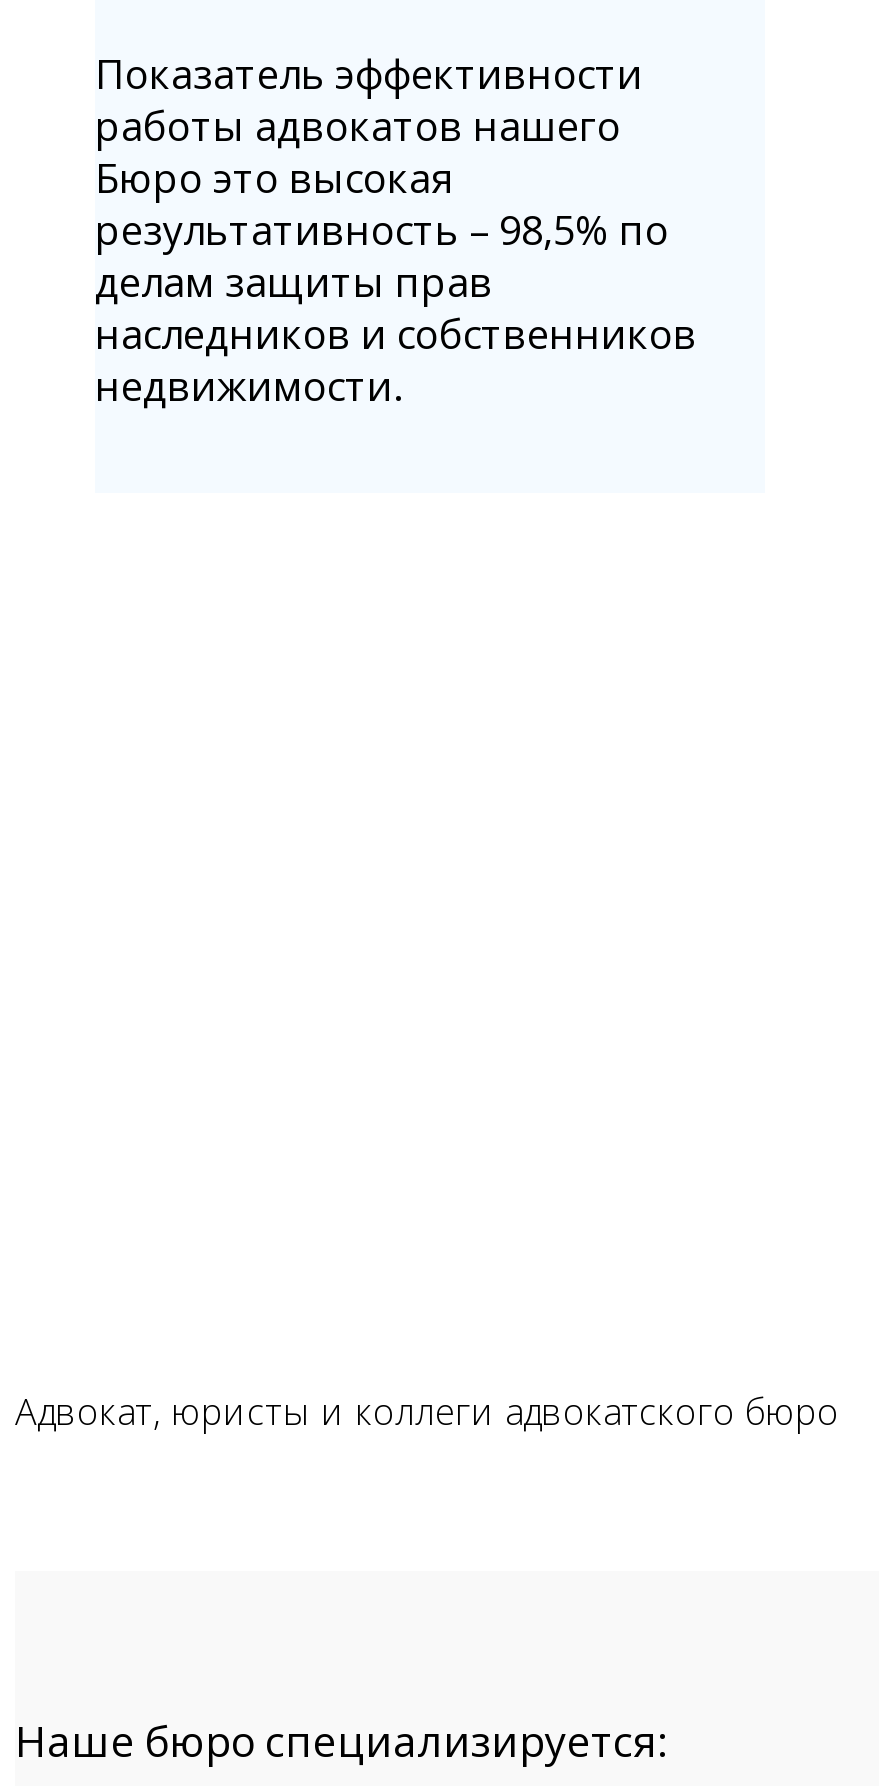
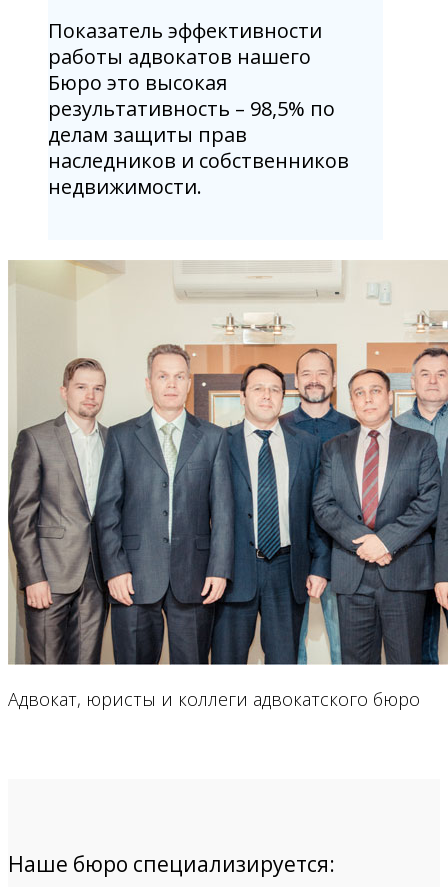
none -> [7,259,445,666] [image]

